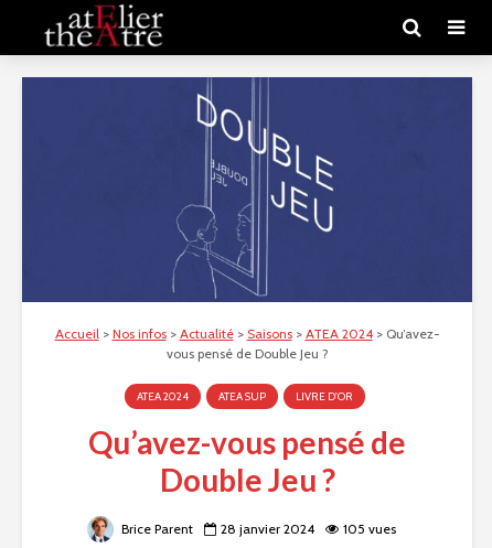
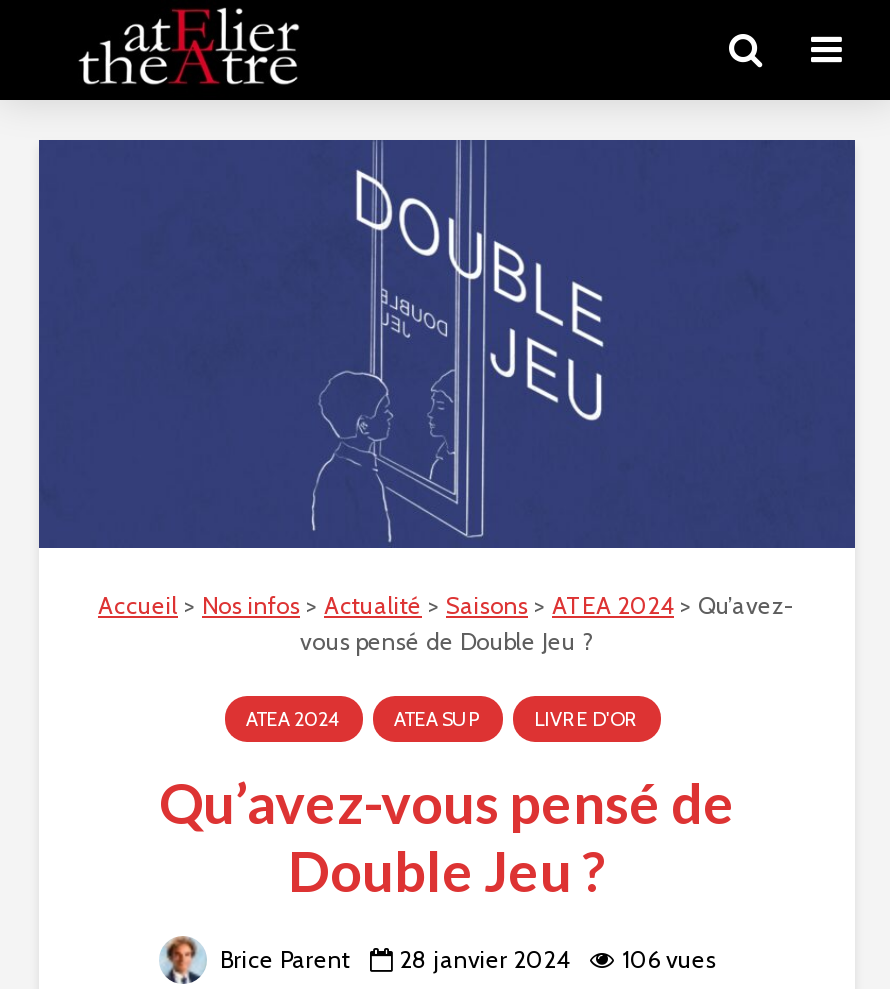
[118,521,396,537] Brice Parent 28 janvier 2024 105 vues -> [214,944,716,974] Brice Parent 28 janvier 2024 106 vues

